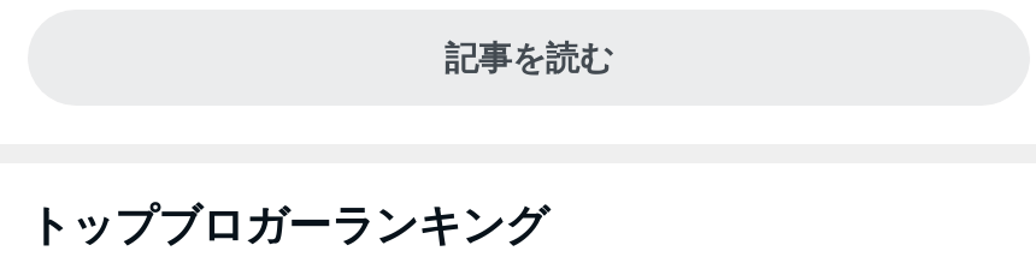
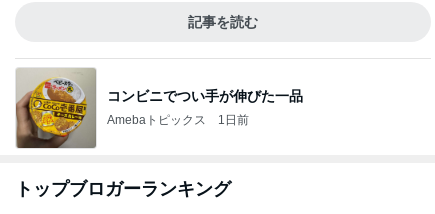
none -> [15,67,303,149] [image] | コンビニでつい手が伸びた一品 | Amebaトピックス | 1日前

